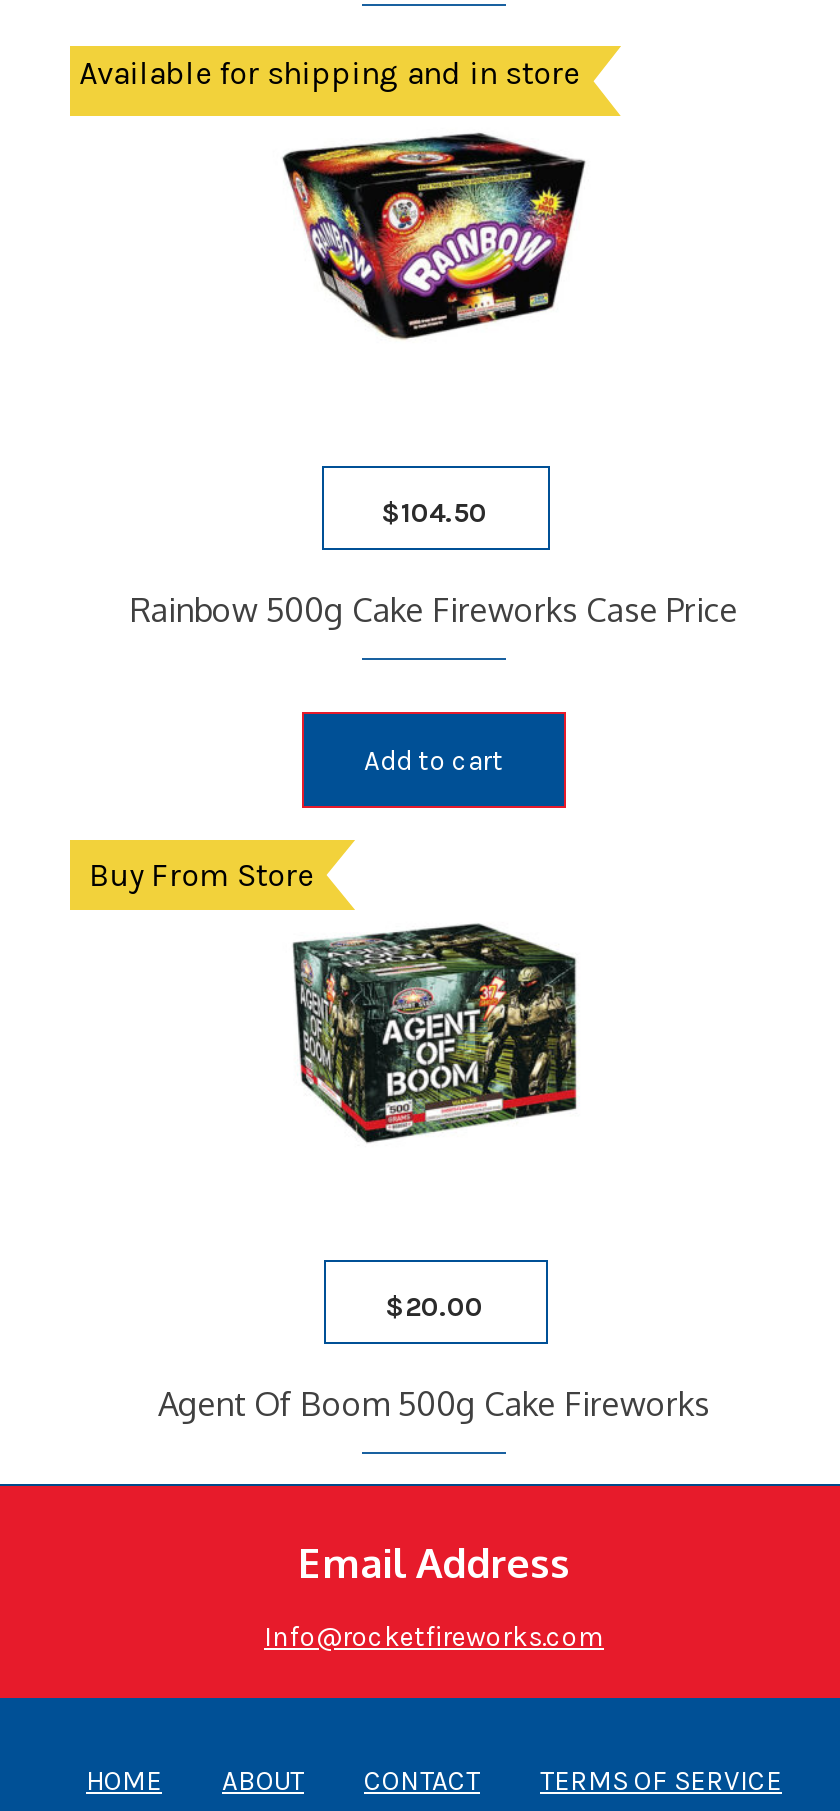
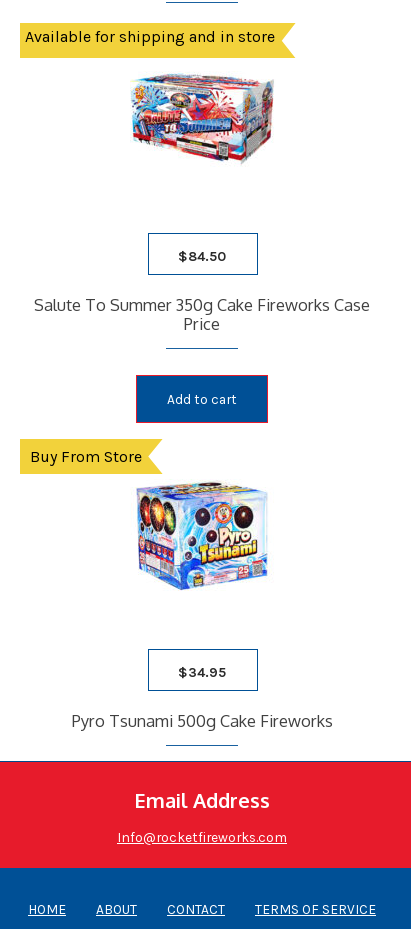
[282,132,586,342] [image] -> [130,67,274,169] [image]
[381,496,487,528] $104.50 -> [178,248,226,264] $84.50
[130,588,738,630] Rainbow 500g Cake Fireworks Case Price -> [34,294,370,334] Salute To Summer 350g Cake Fireworks Case | Price
[292,922,578,1144] [image] -> [132,481,273,590] [image]
[385,1290,483,1322] $20.00 -> [178,664,226,680] $34.95
[158,1382,710,1424] Agent Of Boom 500g Cake Fireworks -> [71,710,332,731] Pyro Tsunami 500g Cake Fireworks

